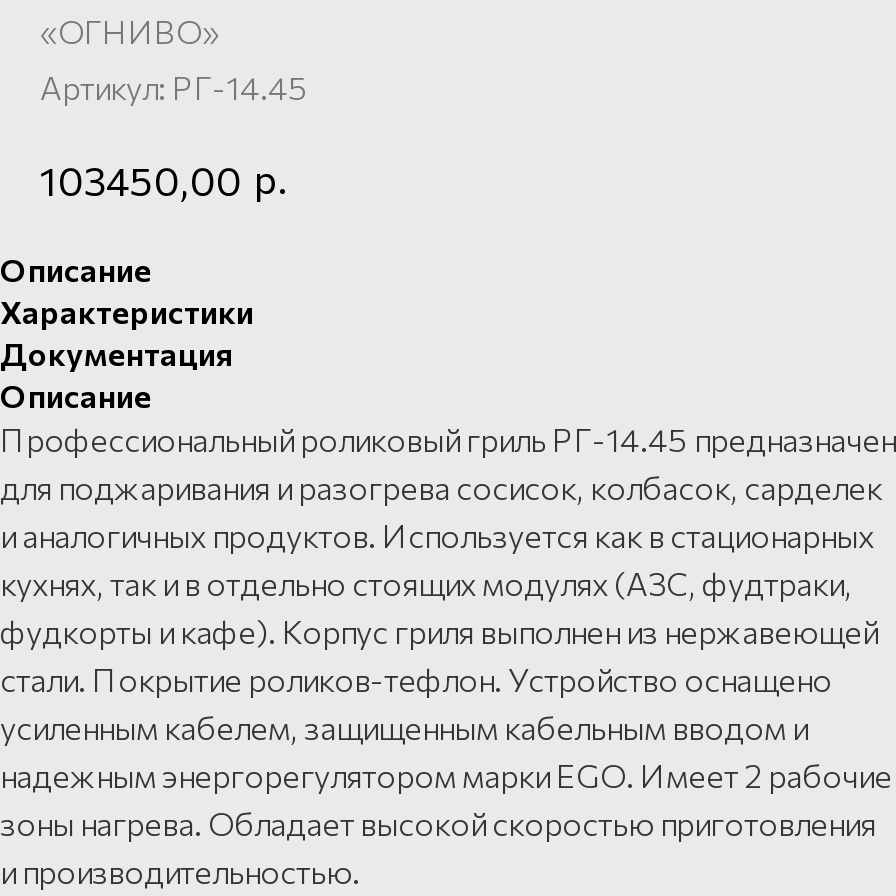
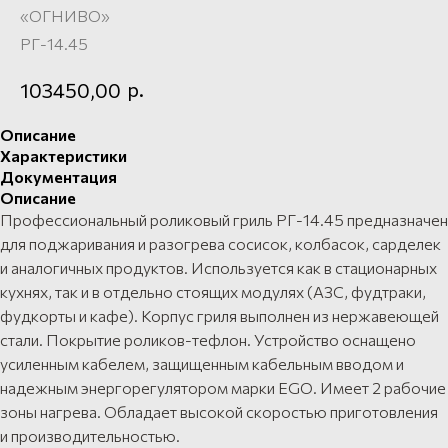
[40,68,308,106] Артикул: РГ-14.45 -> [20,34,88,53] РГ-14.45

